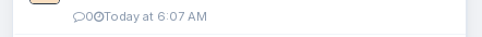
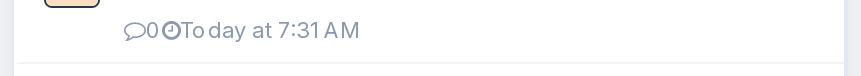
[85,9,207,24] 0 Today at 6:07 AM -> [146,16,360,44] 0 Today at 7:31 AM

